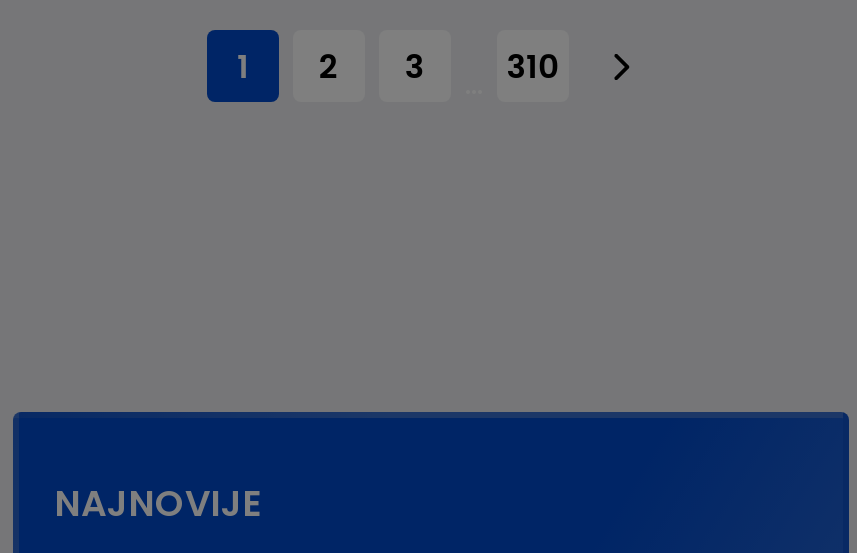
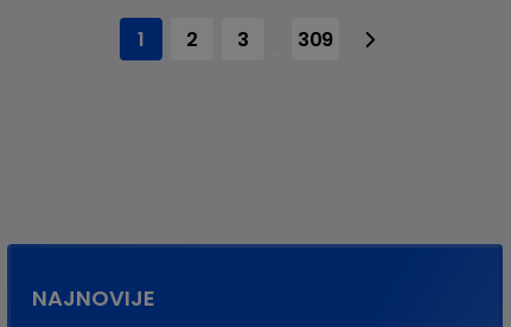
[237,43,559,106] 1 2 3 ... 310 -> [138,26,333,63] 1 2 3 ... 309

